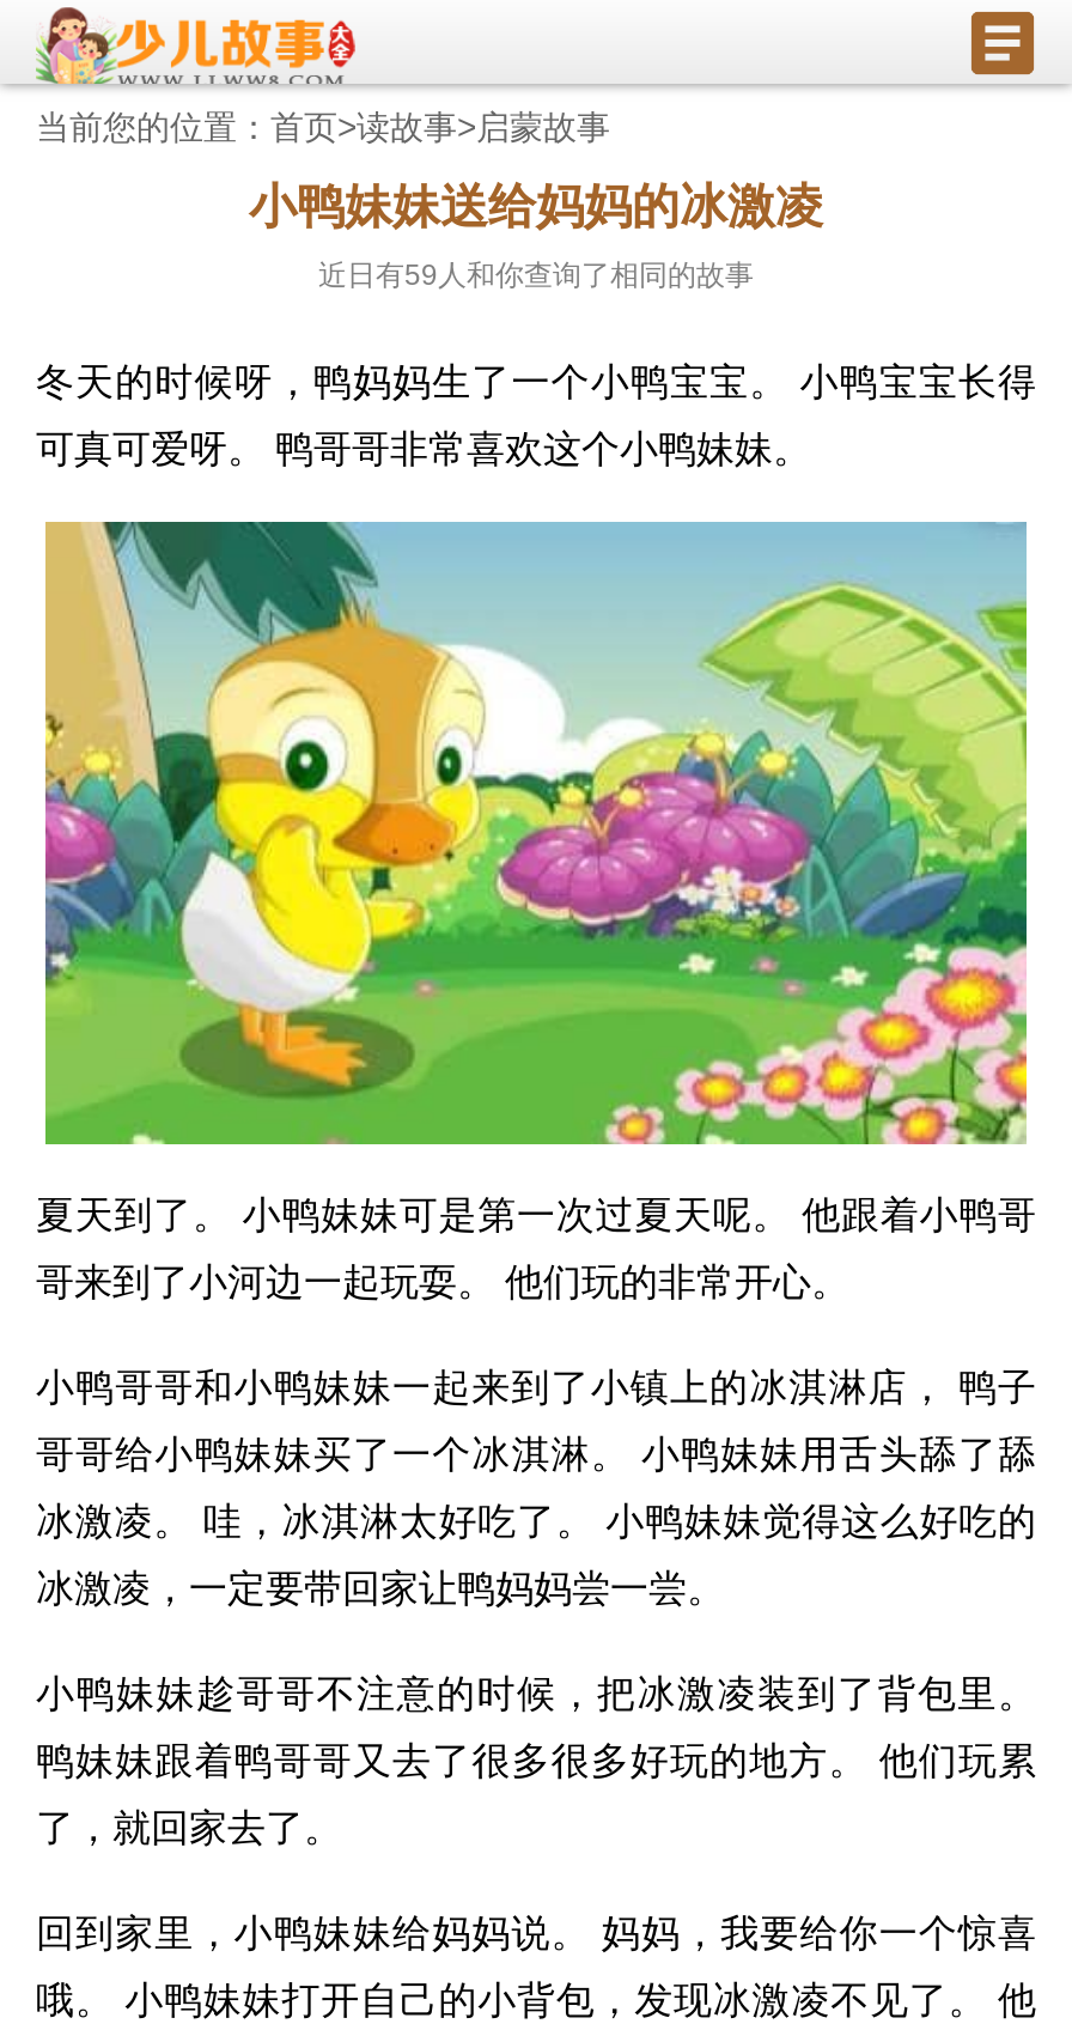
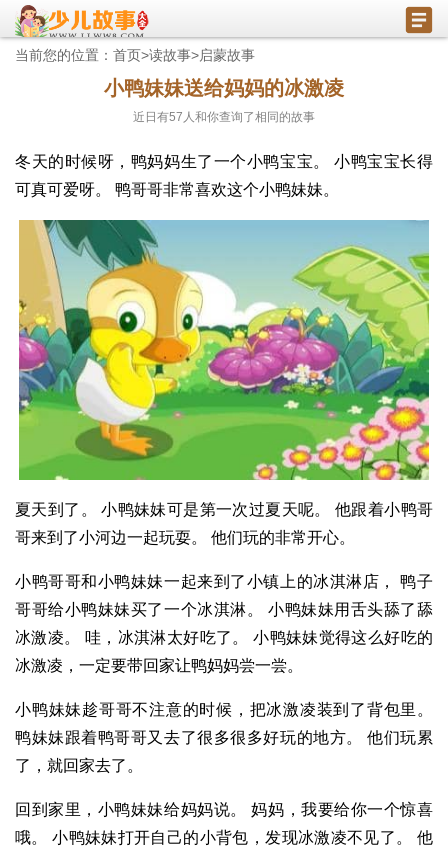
[318,259,754,292] 近日有59人和你查询了相同的故事 -> [133,110,315,124] 近日有57人和你查询了相同的故事

